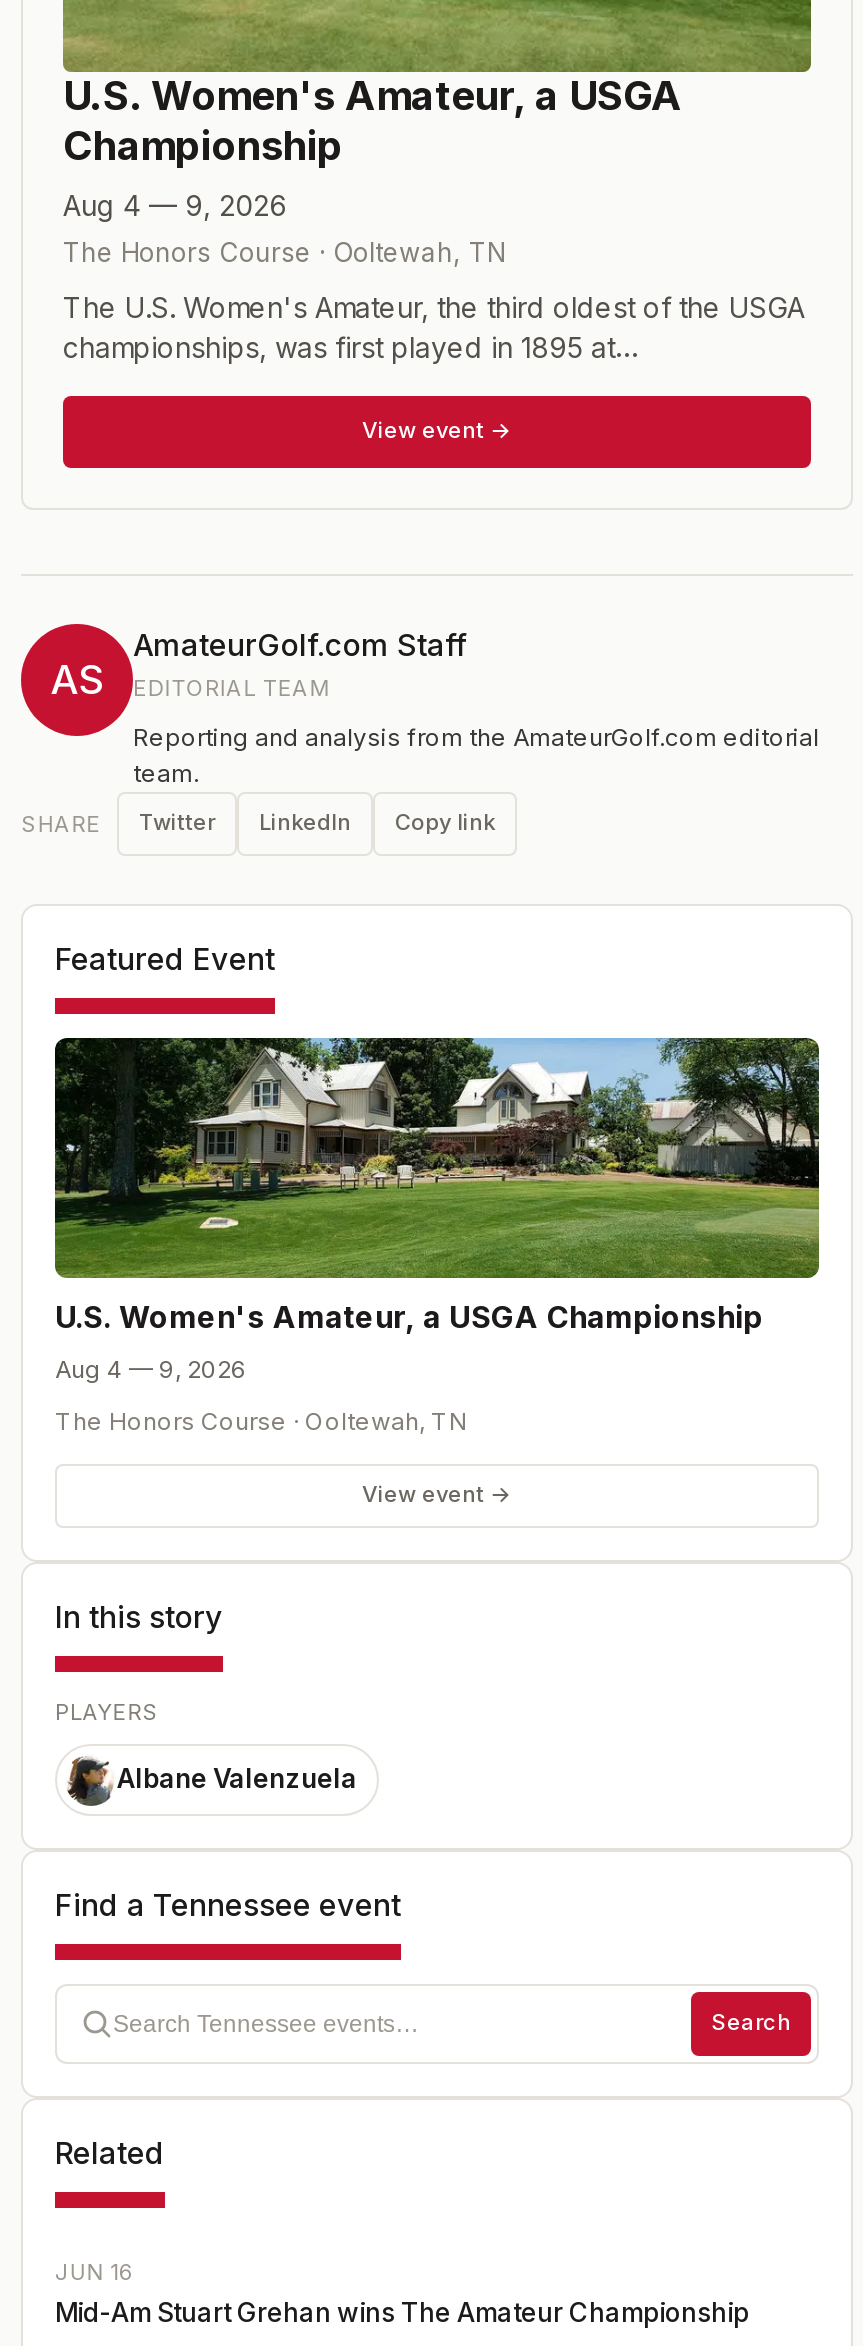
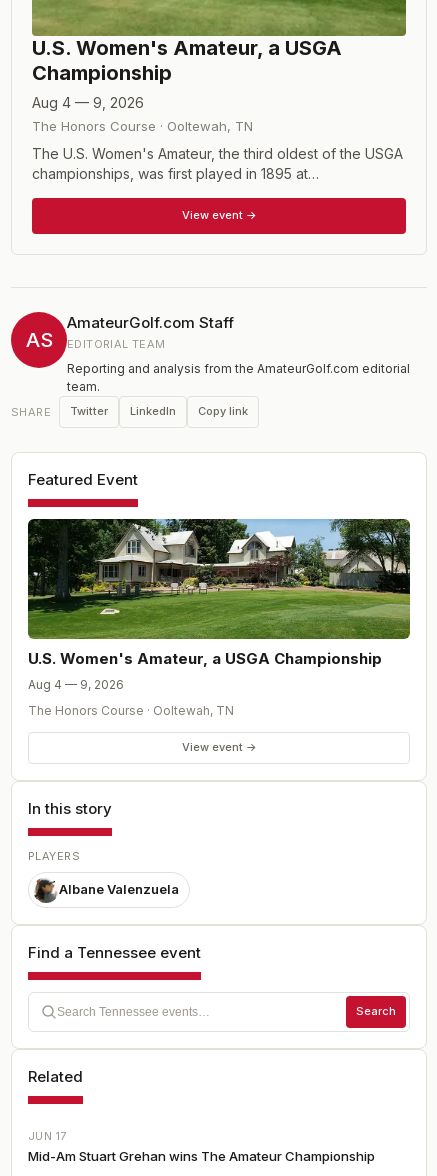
[55,2257,136,2285] JUN 16 -> [28,1128,66,1142] JUN 17

